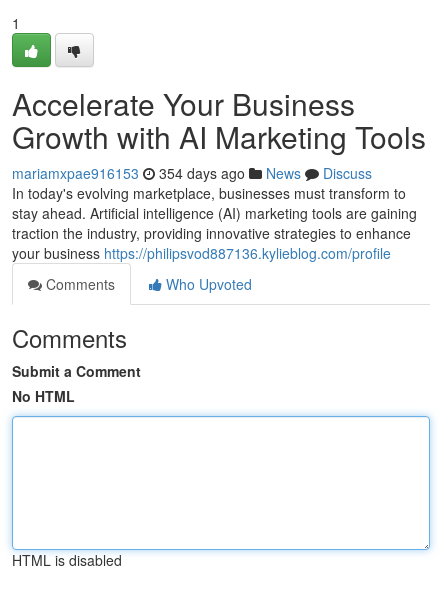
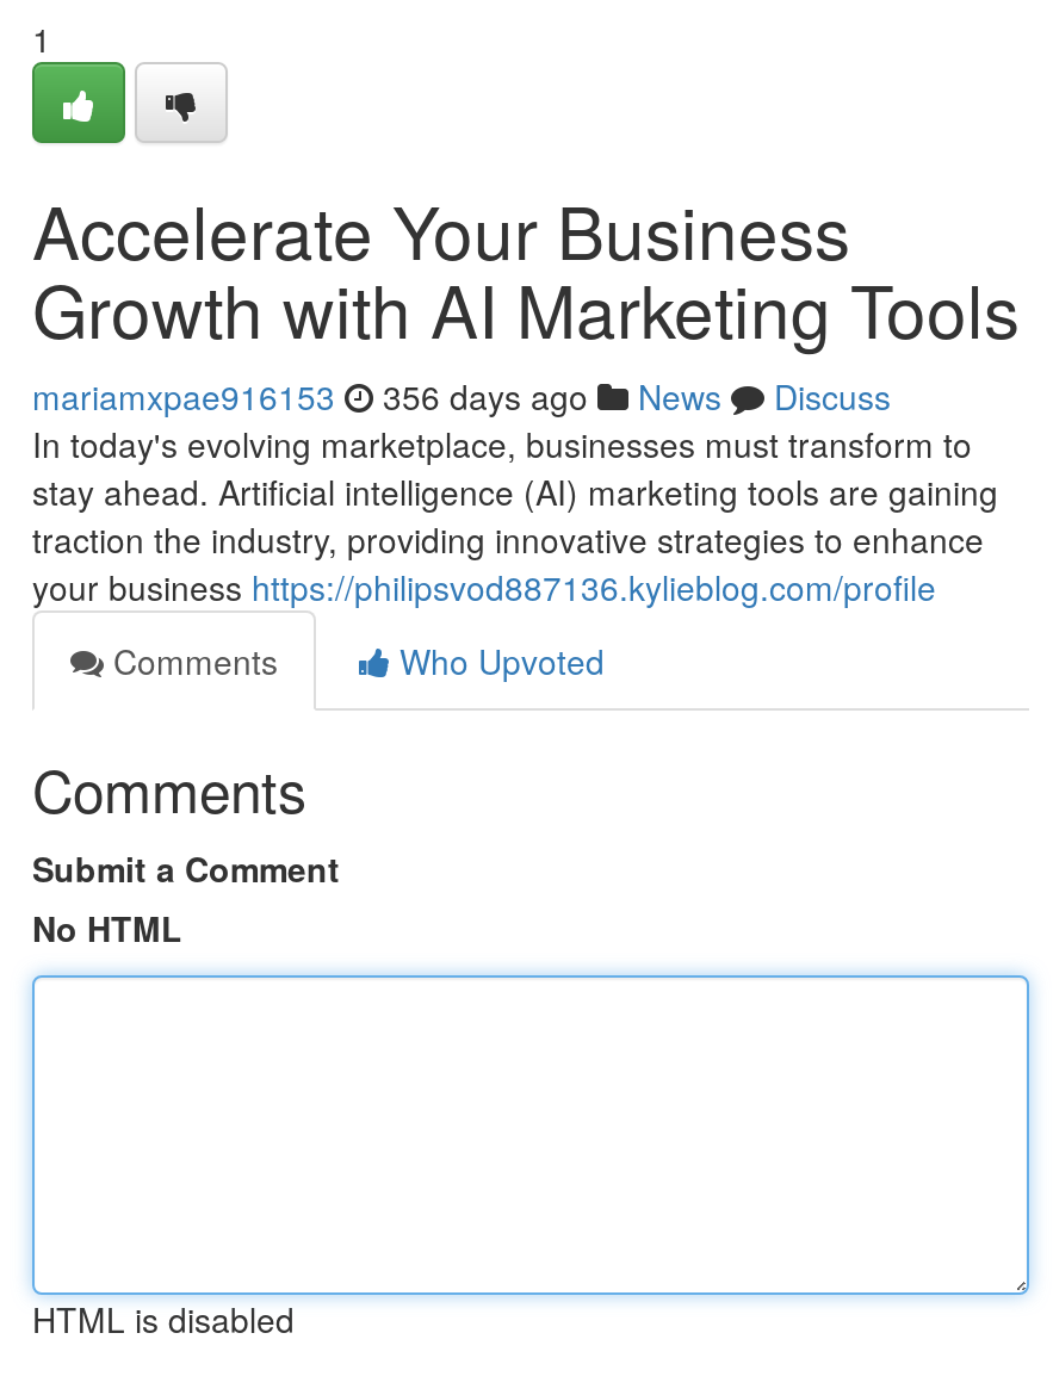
[12,163,372,183] mariamxpae916153 354 days ago News Discuss -> [32,372,891,420] mariamxpae916153 356 days ago News Discuss

